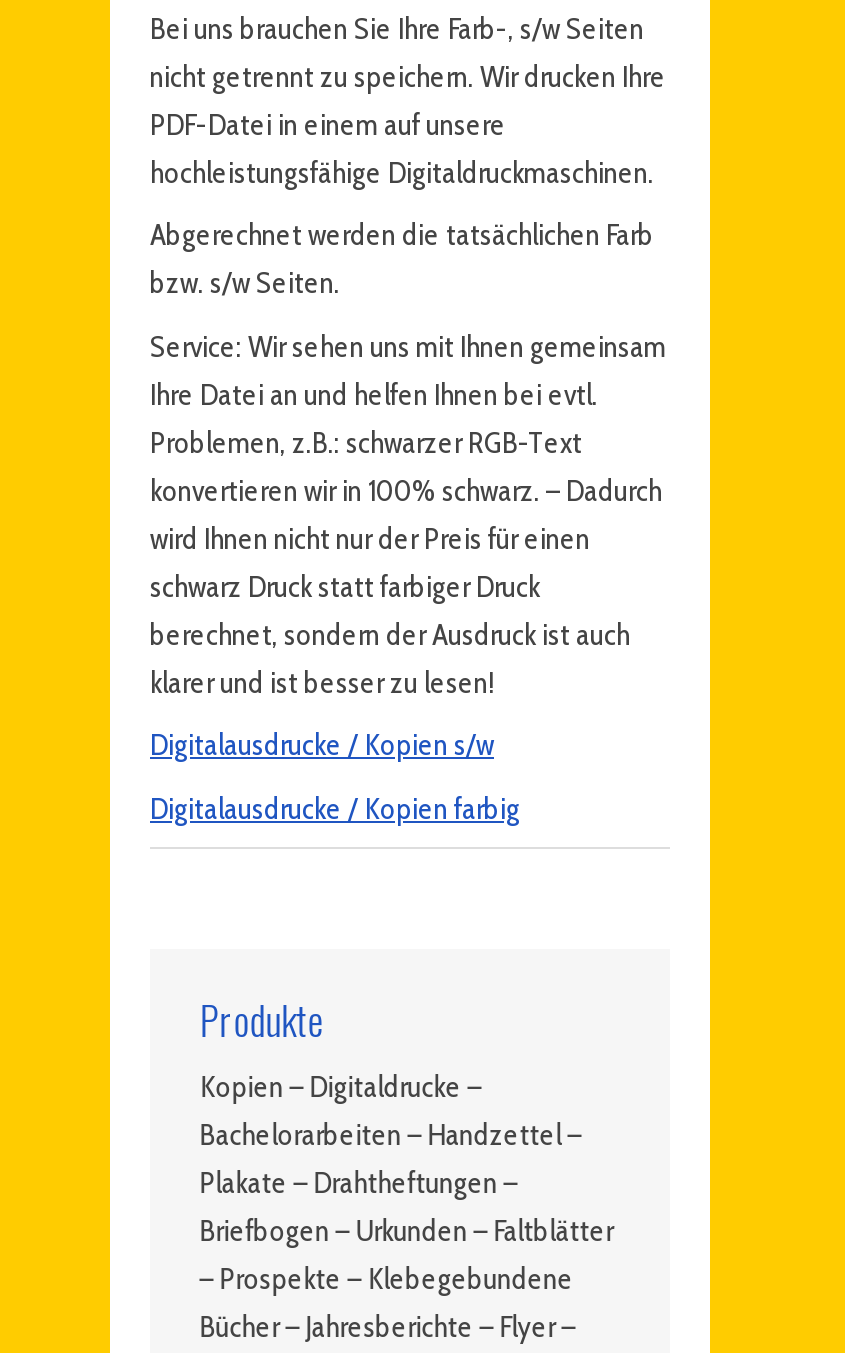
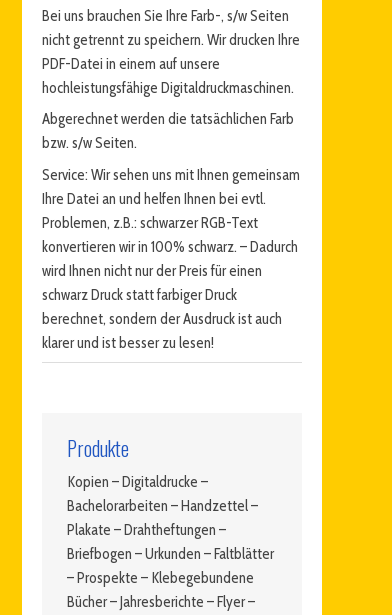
[150,728,520,827] Digitalausdrucke / Kopien s/w | Digitalausdrucke / Kopien farbig -> none

